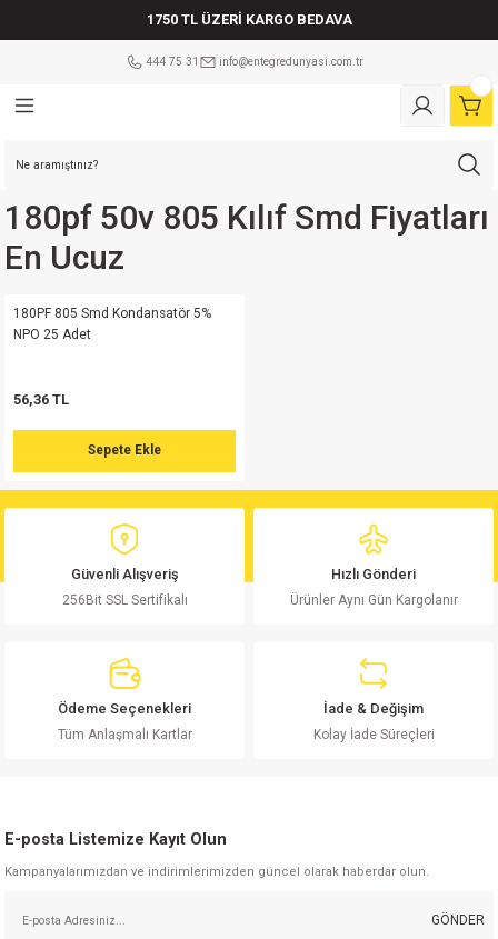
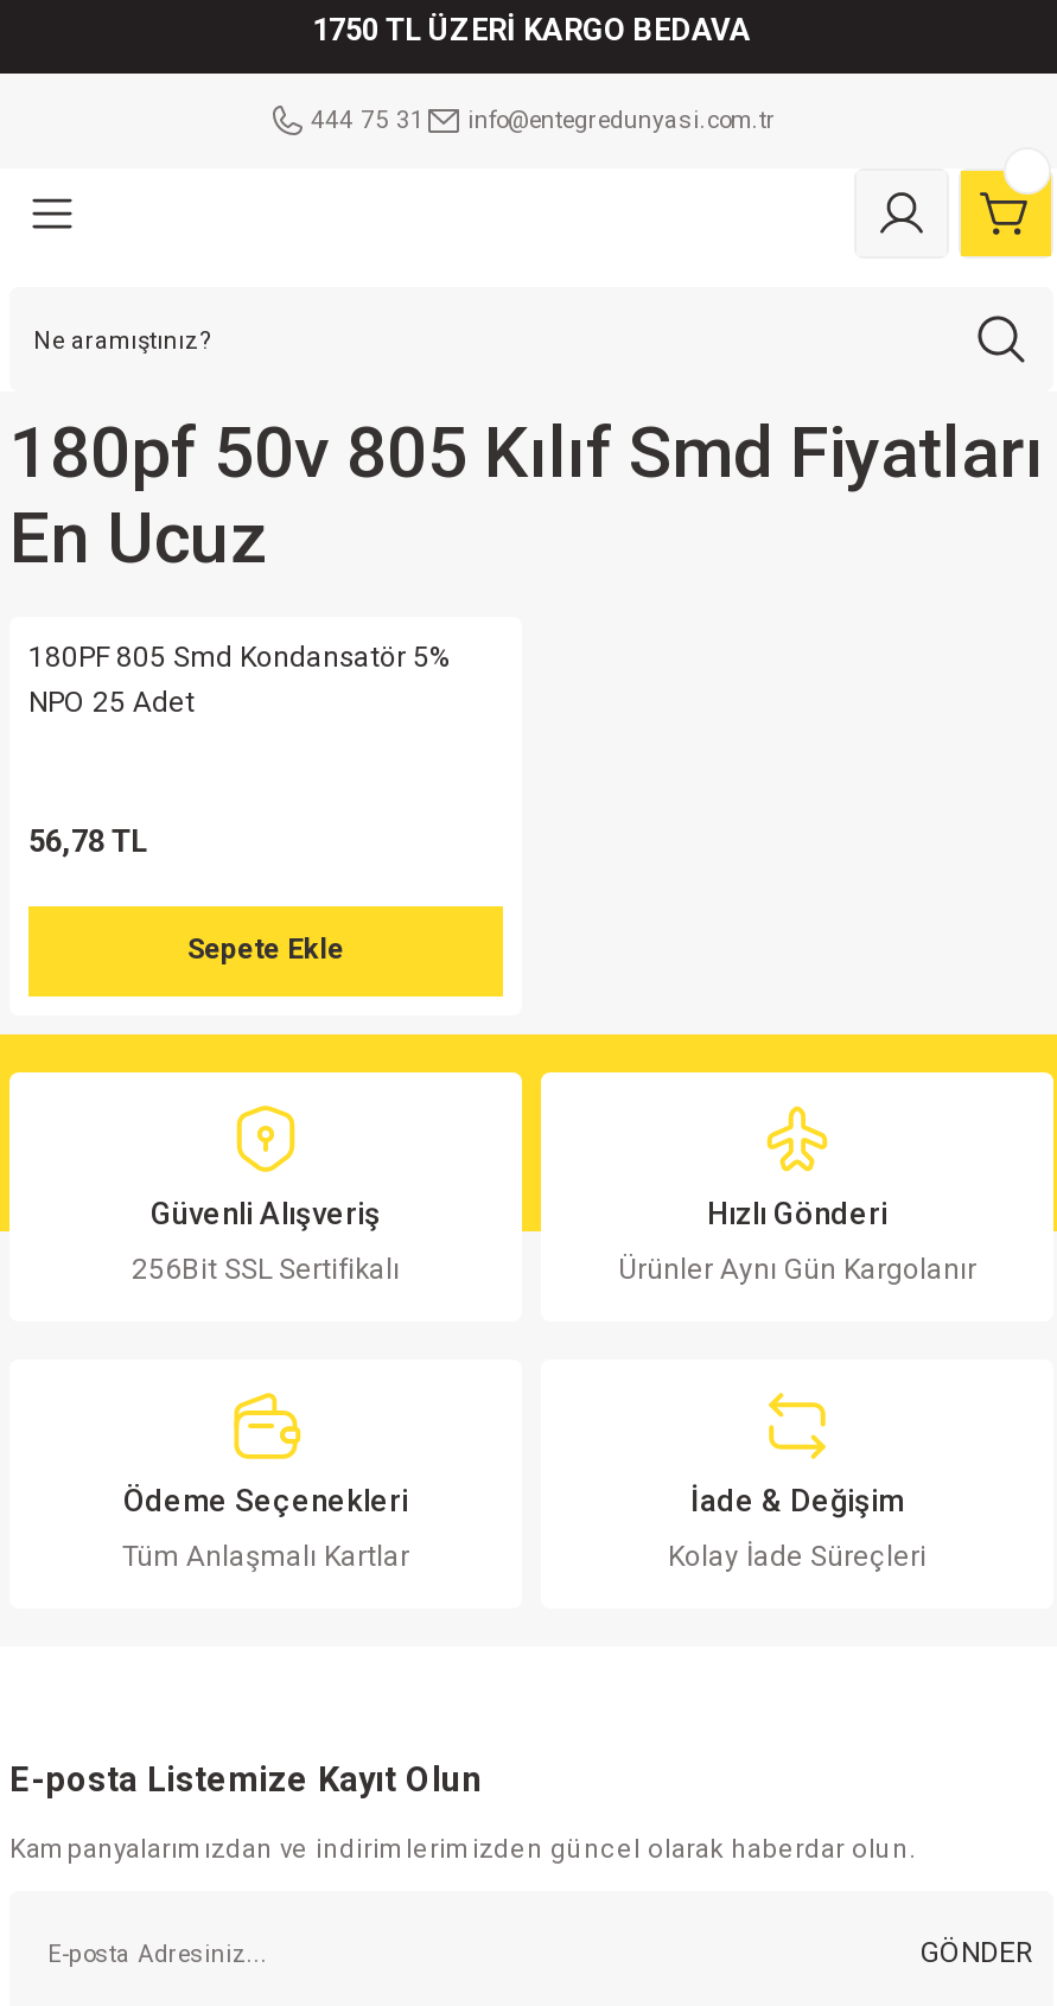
[13,391,69,407] 56,36 TL -> [28,823,147,858] 56,78 TL

